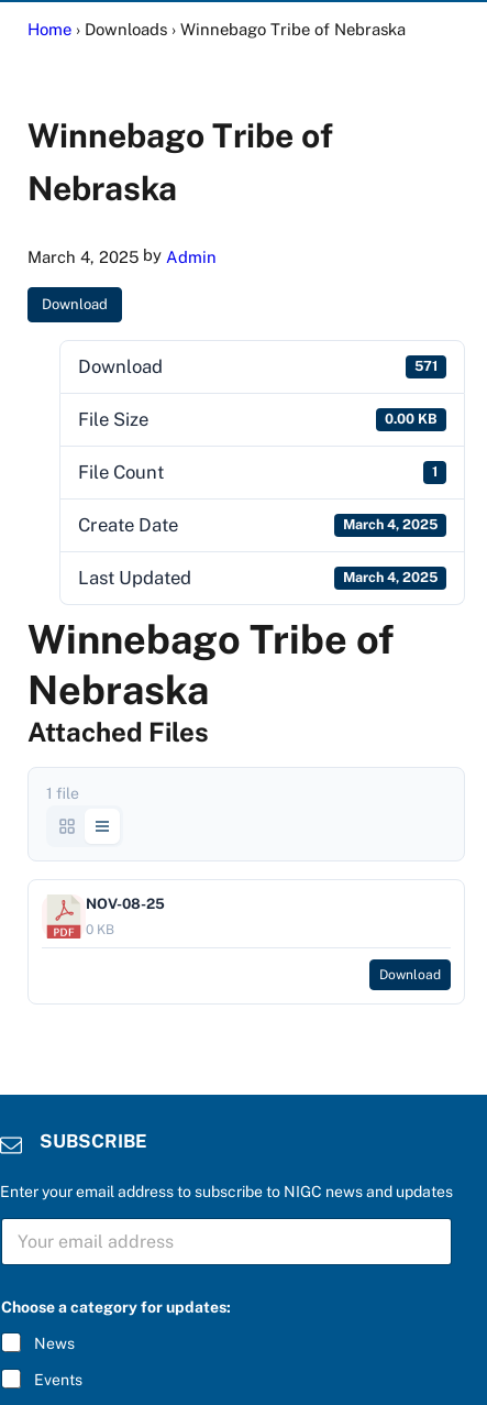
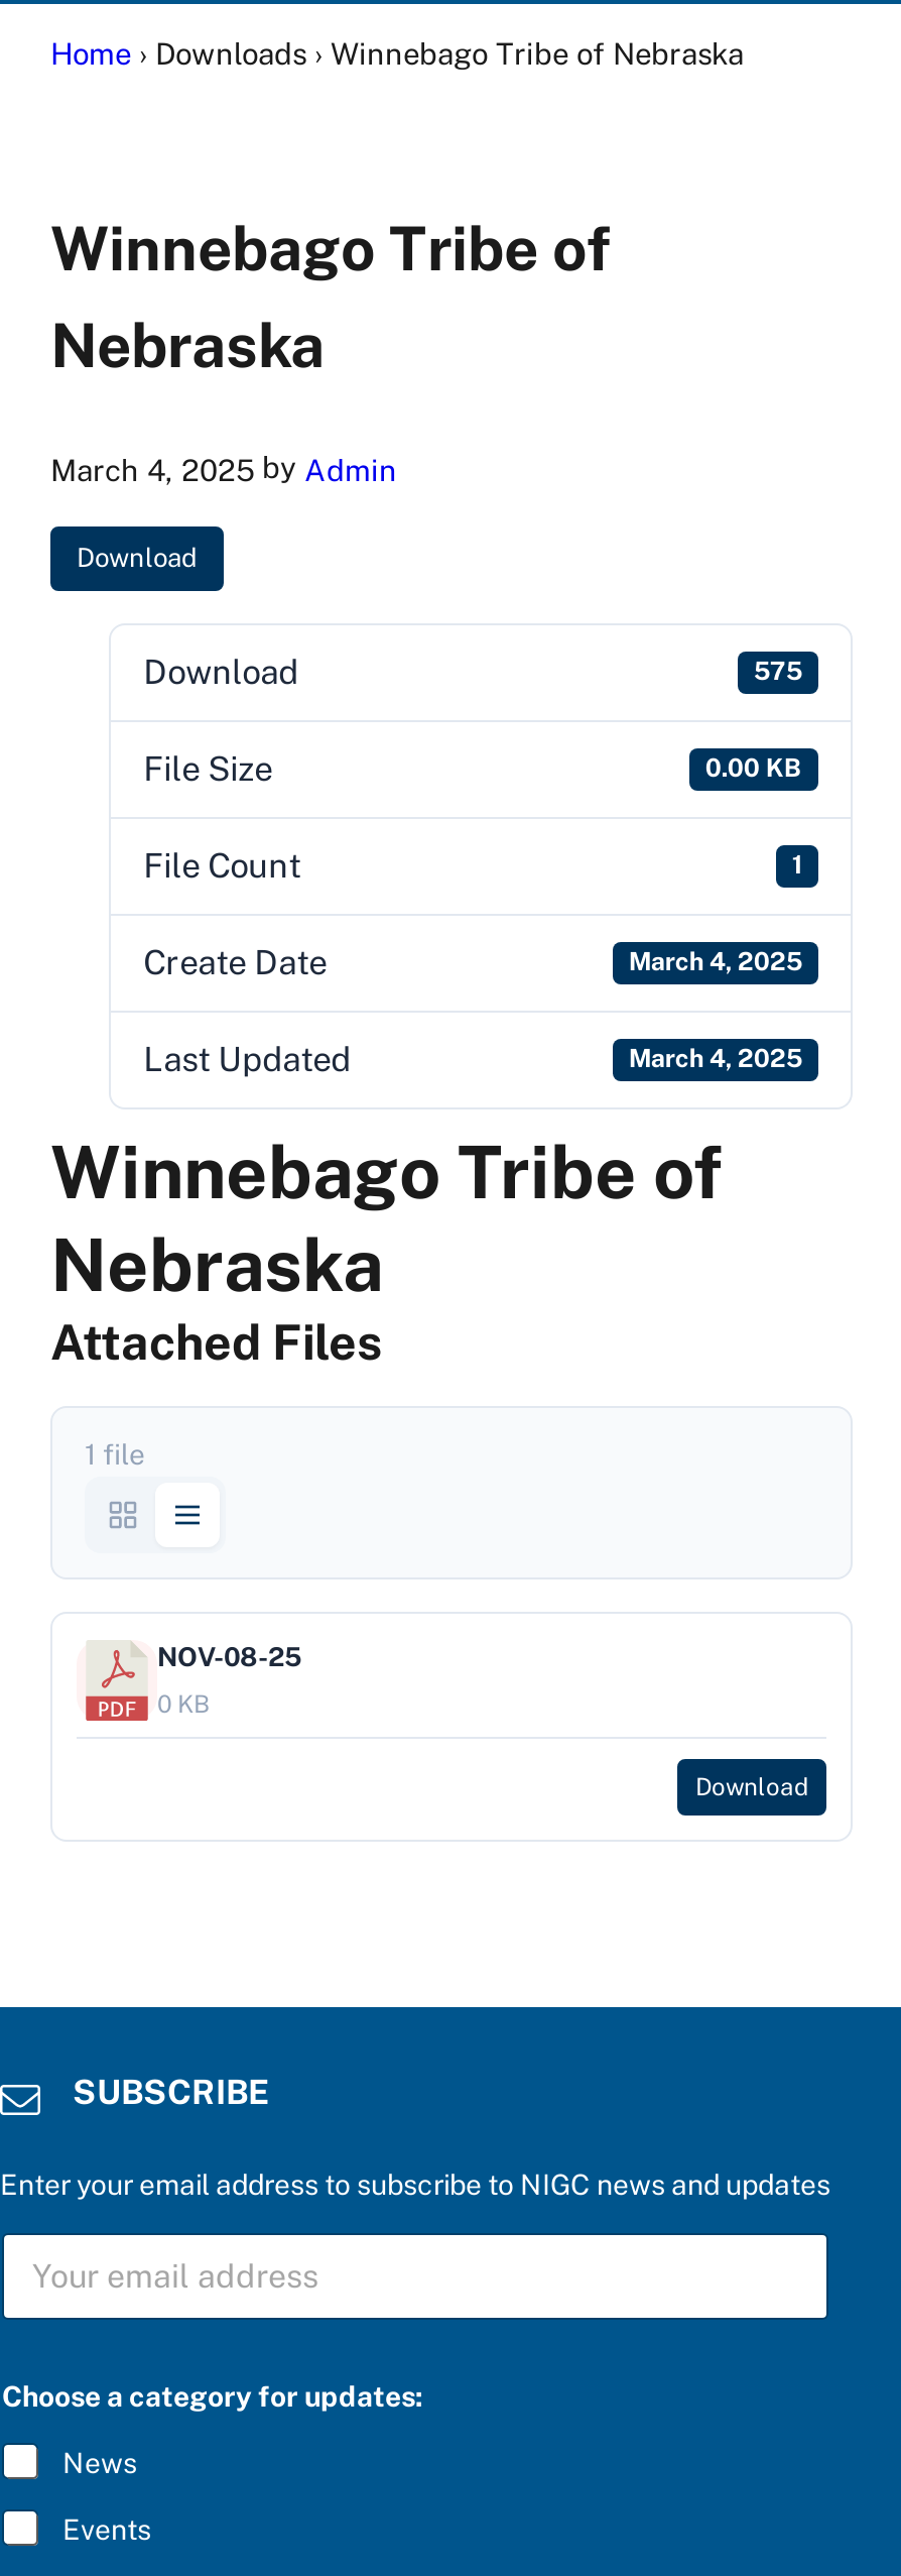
[414,358,437,374] 571 -> [754,656,802,686] 575

